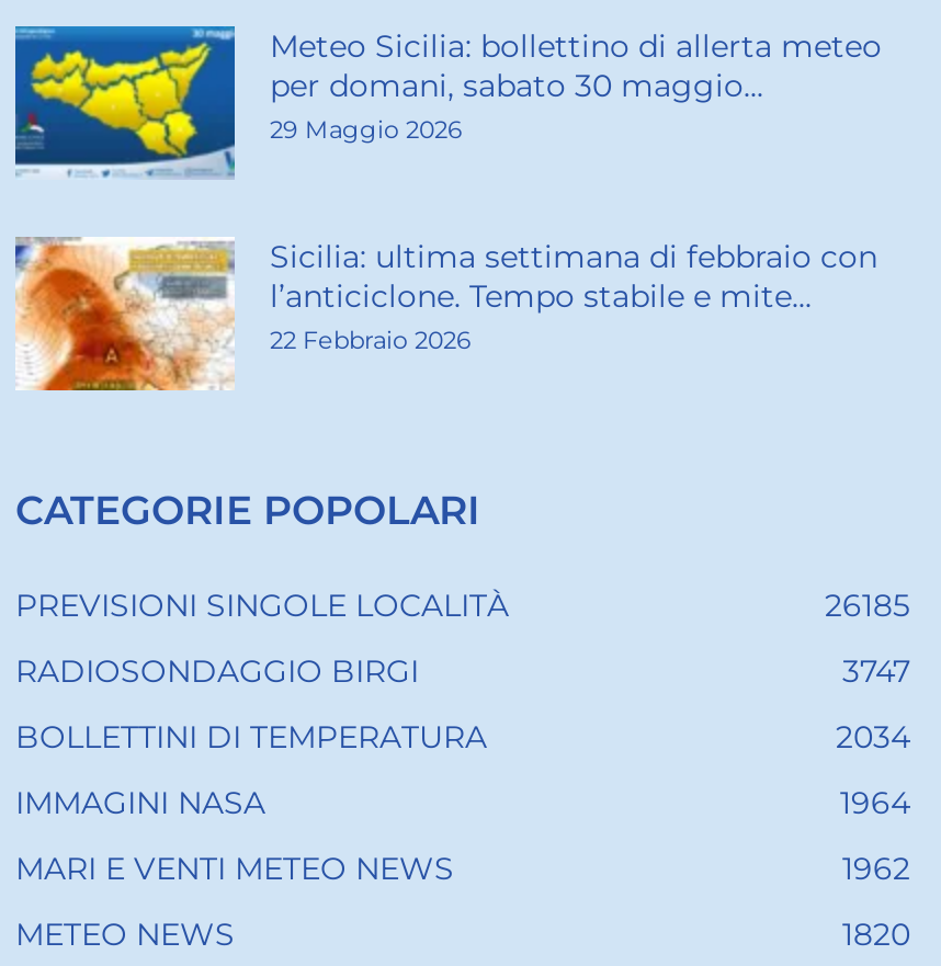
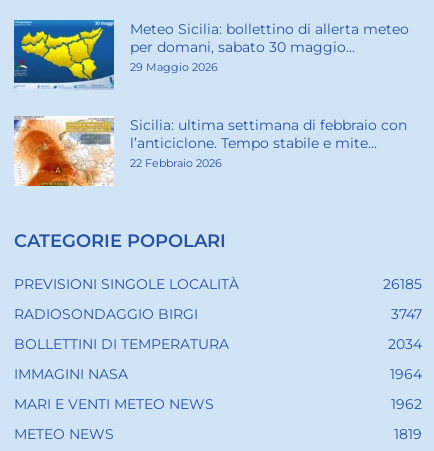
[842,914,910,954] 1820 -> [394,425,422,443] 1819

